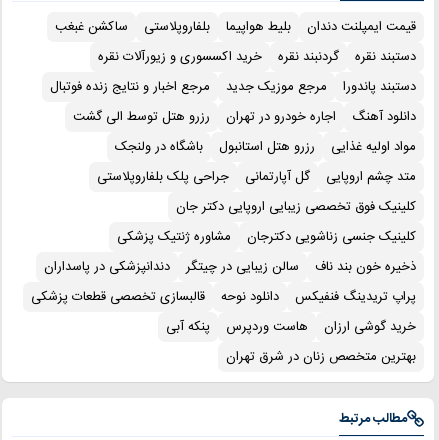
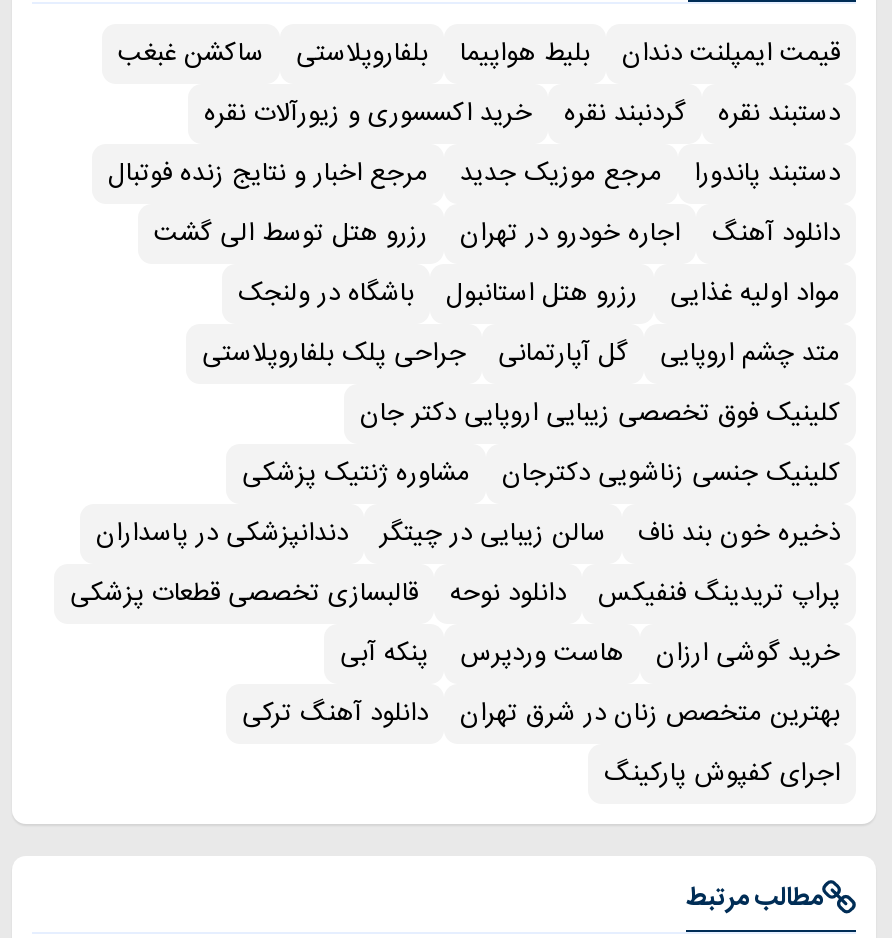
none -> [242,692,840,796] دانلود آهنگ ترکی | اجرای کفپوش پارکینگ

